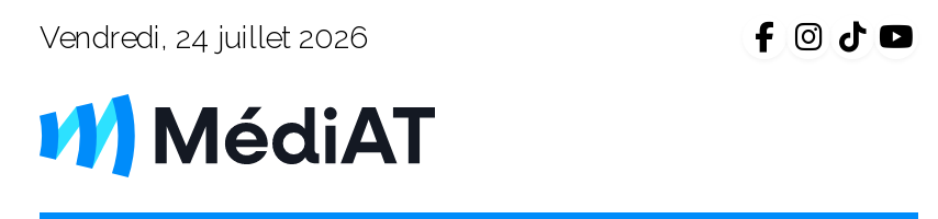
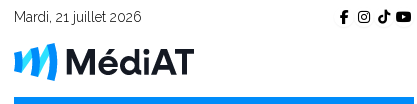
[40,20,369,55] Vendredi, 24 juillet 2026 -> [14,9,142,25] Mardi, 21 juillet 2026

